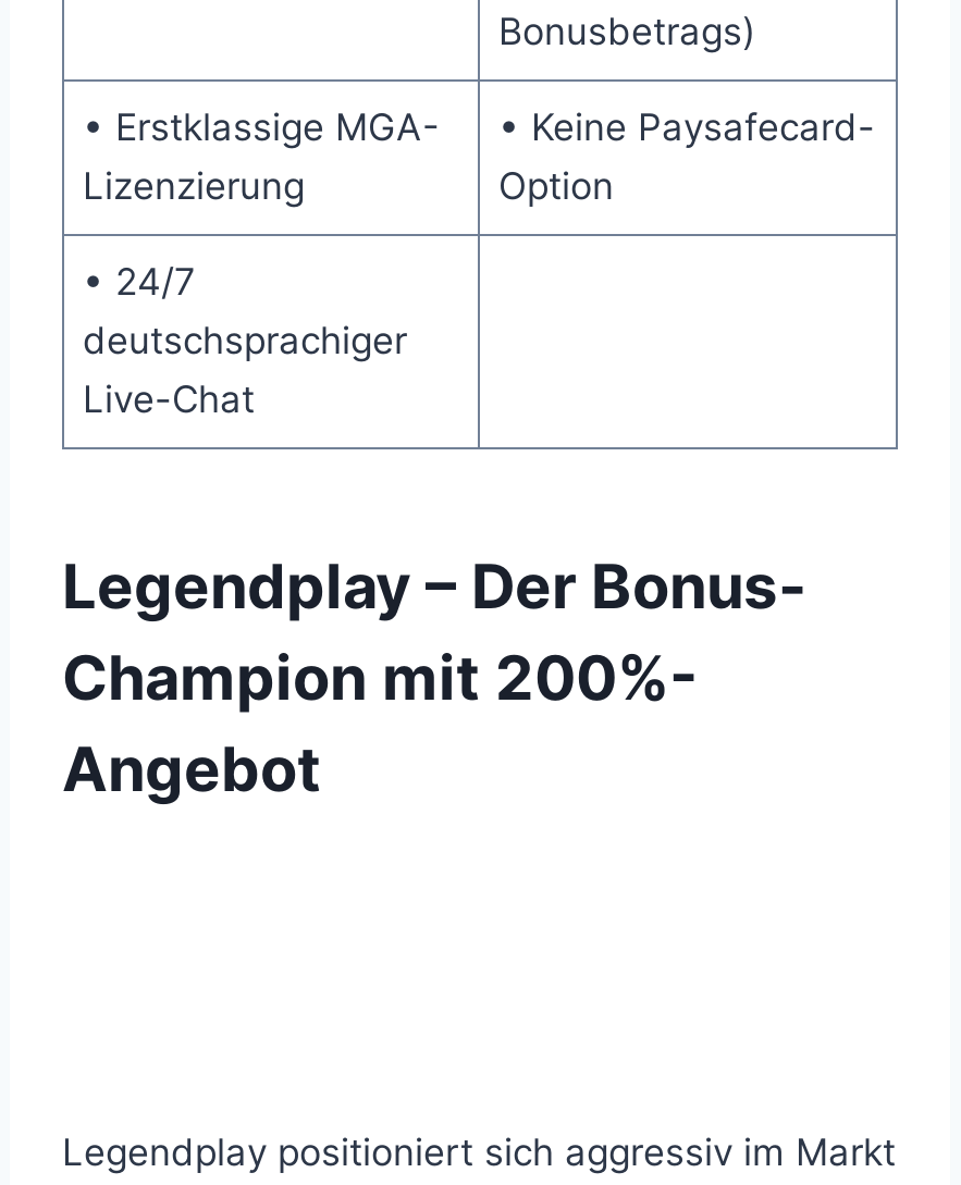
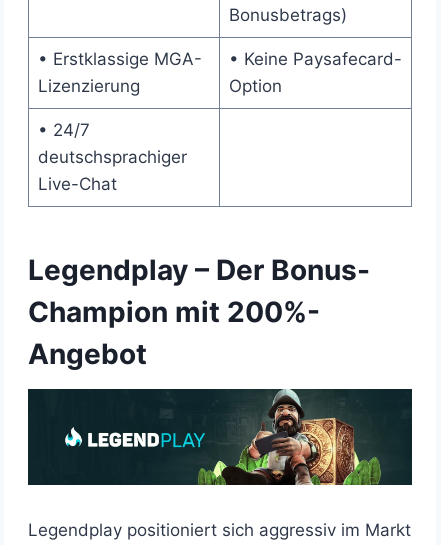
none -> [27,388,413,486] [image]

